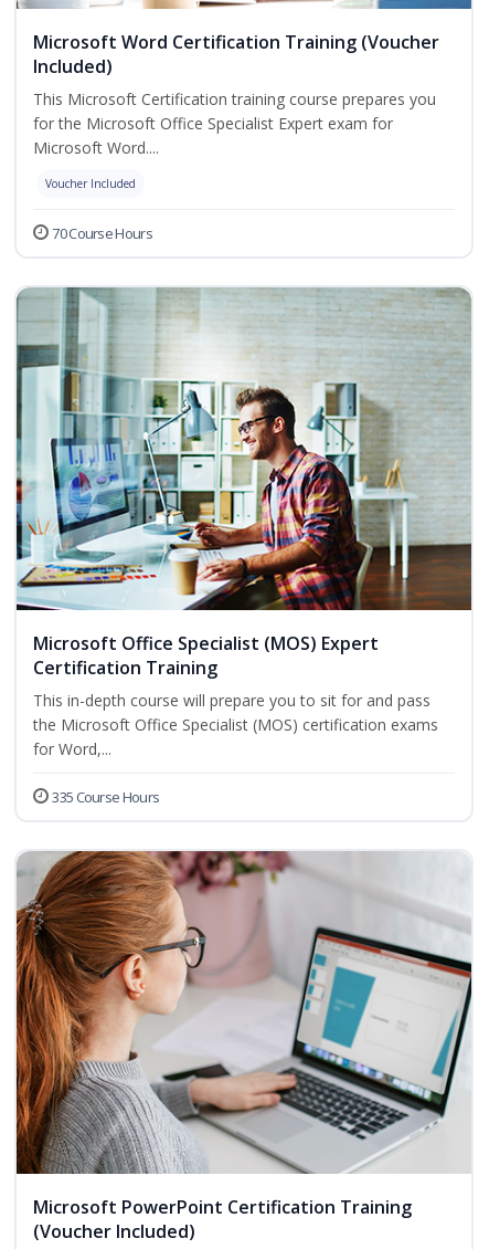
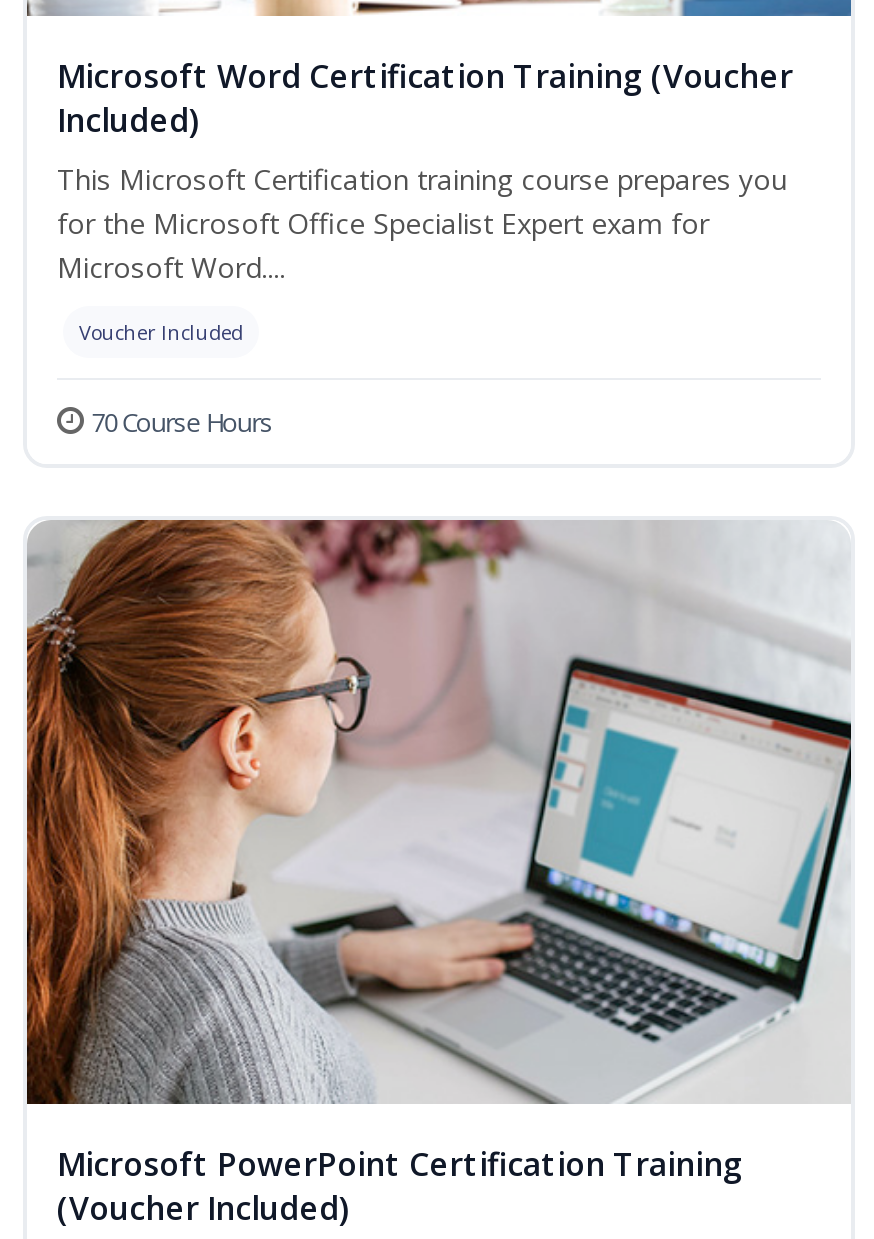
[17,286,472,807] [image] | Microsoft Office Specialist (MOS) Expert | Certification Training | This in-depth course will prepare you to sit for and pass | the Microsoft Office Specialist (MOS) certification exams | for Word,... | 335 Course Hours -> none

